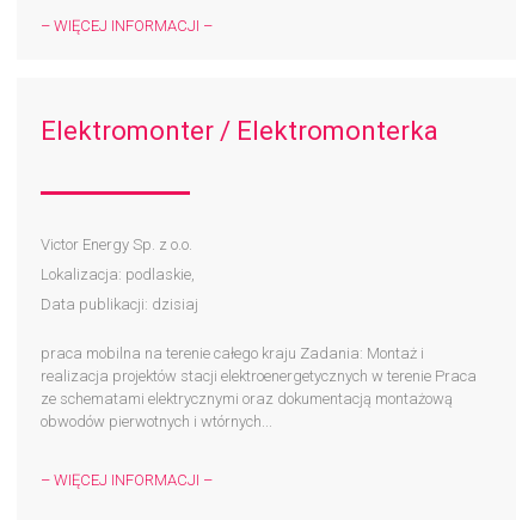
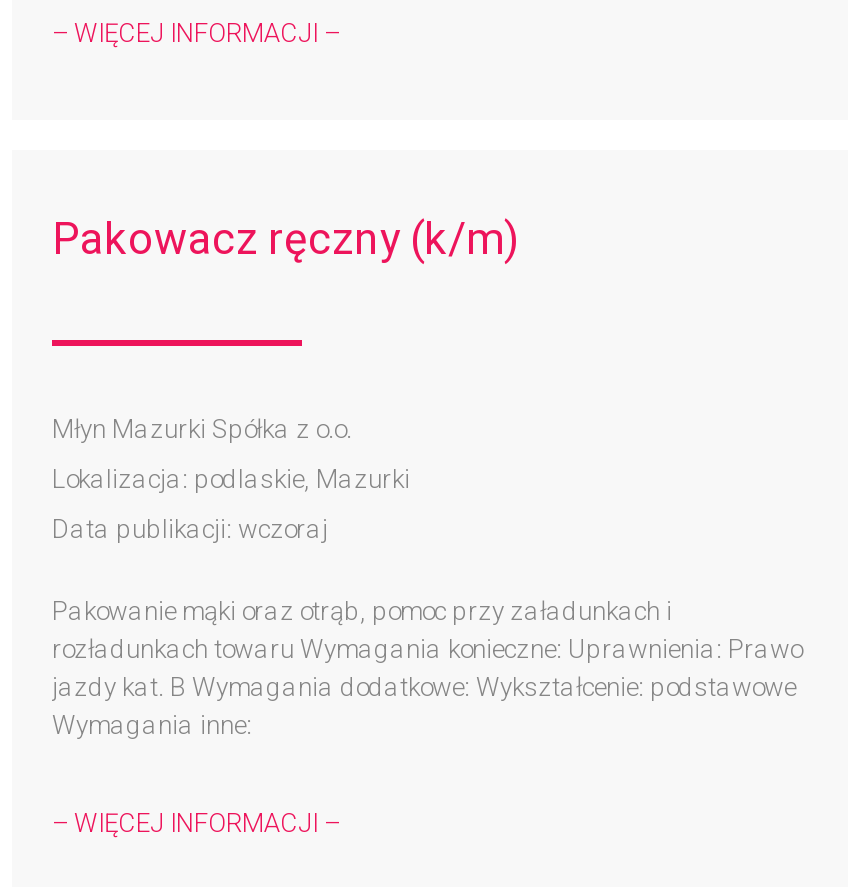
[41,116,438,146] Elektromonter / Elektromonterka -> [52,214,520,264] Pakowacz ręczny (k/m)
[41,235,192,253] Victor Energy Sp. z o.o. -> [52,414,352,444] Młyn Mazurki Spółka z o.o.
[41,265,195,283] Lokalizacja: podlaskie, -> [52,464,410,494] Lokalizacja: podlaskie, Mazurki
[41,295,198,313] Data publikacji: dzisiaj -> [52,514,328,544] Data publikacji: wczoraj
[41,344,477,430] praca mobilna na terenie całego kraju Zadania: Montaż i | realizacja projektów stacji elektroenergetycznych w terenie Praca | ze schematami elektrycznymi oraz dokumentacją montażową | obwodów pierwotnych i wtórnych... -> [52,596,802,740] Pakowanie mąki oraz otrąb, pomoc przy załadunkach i | rozładunkach towaru Wymagania konieczne: Uprawnienia: Prawo | jazdy kat. B Wymagania dodatkowe: Wykształcenie: podstawowe | Wymagania inne:

